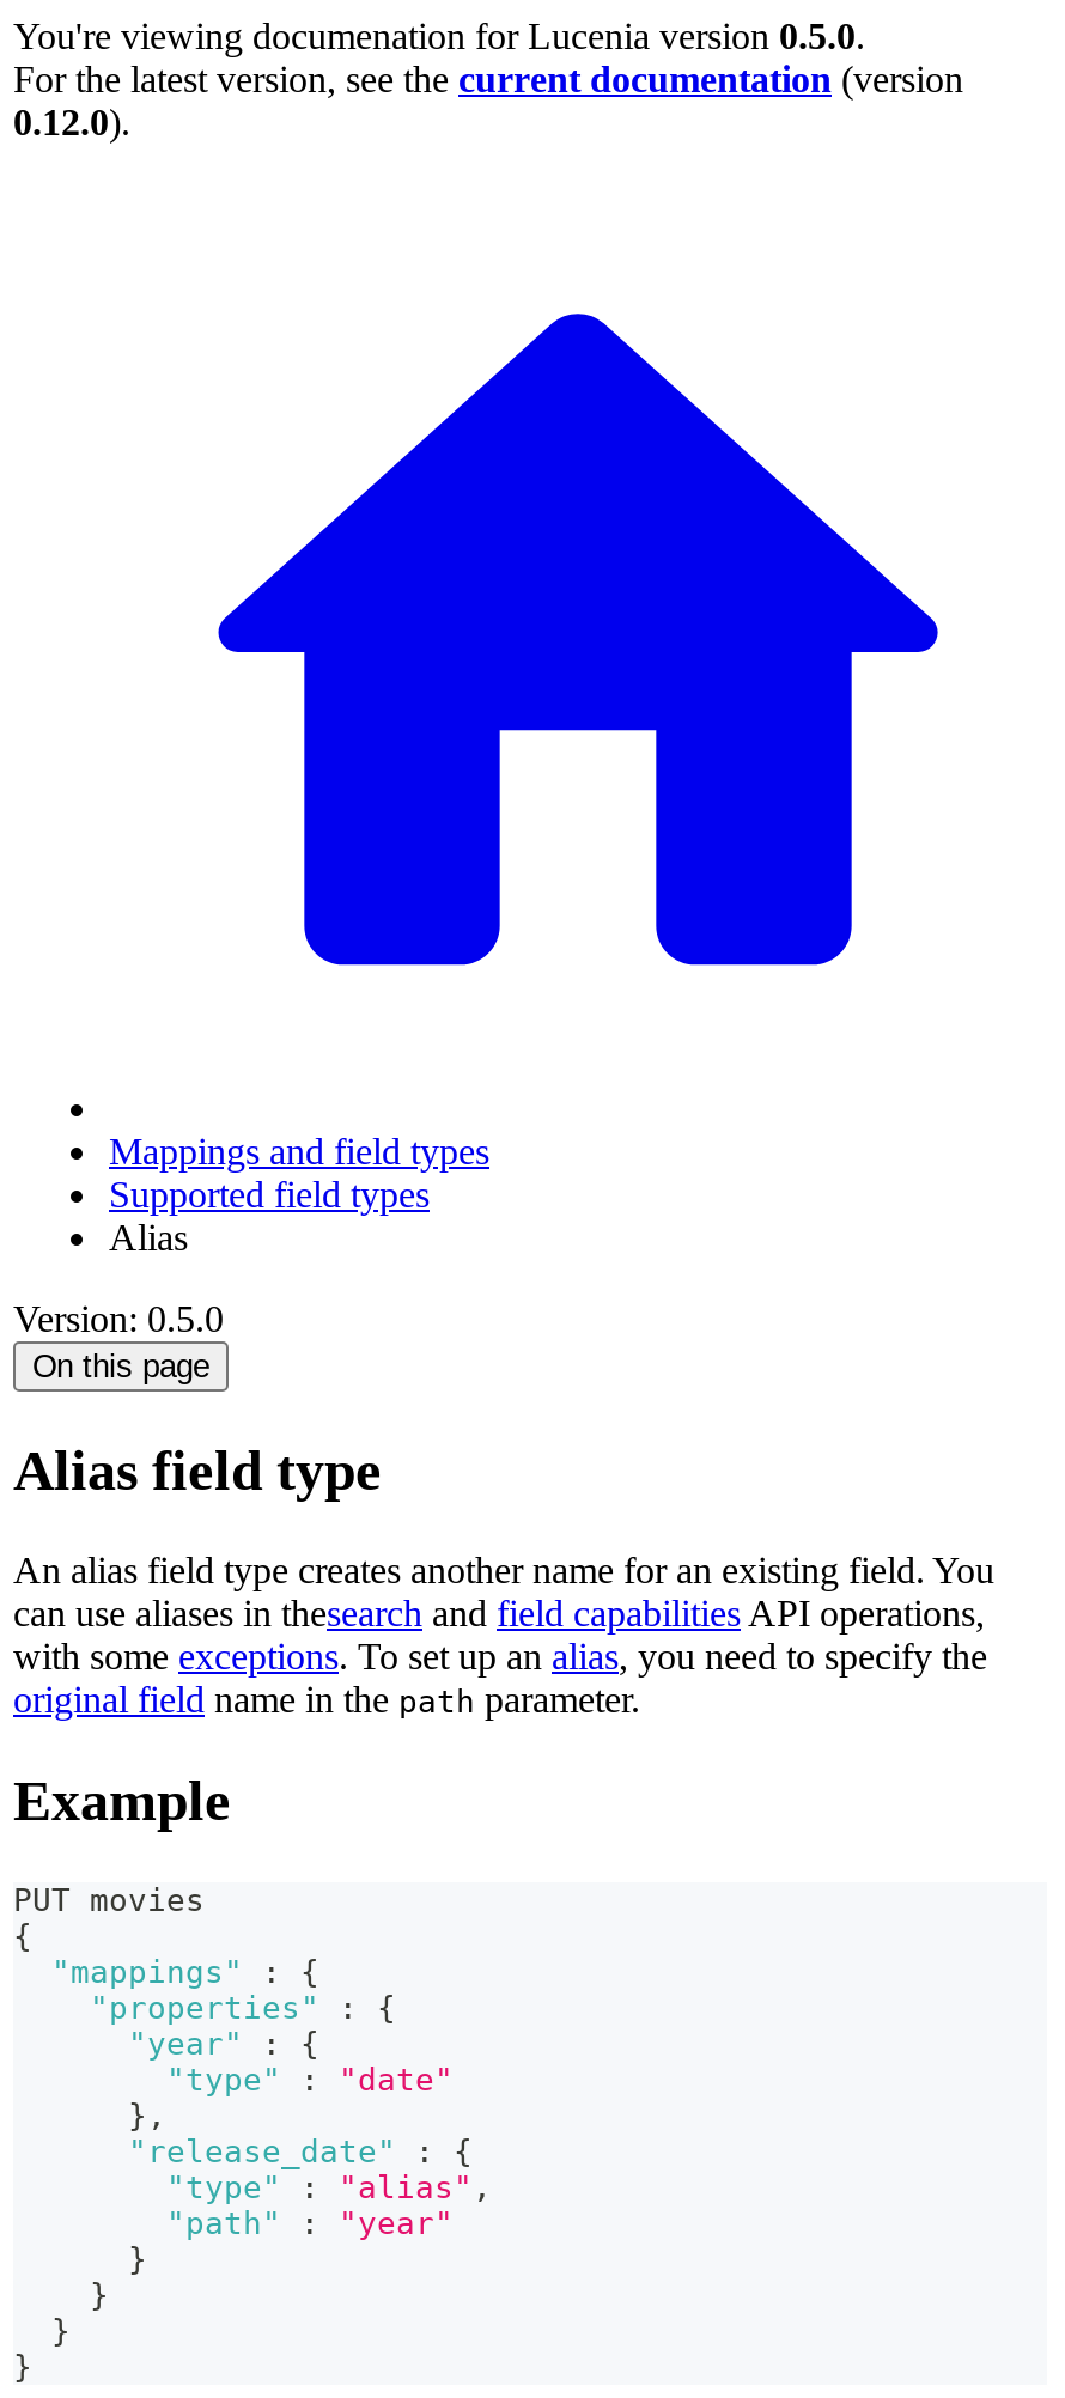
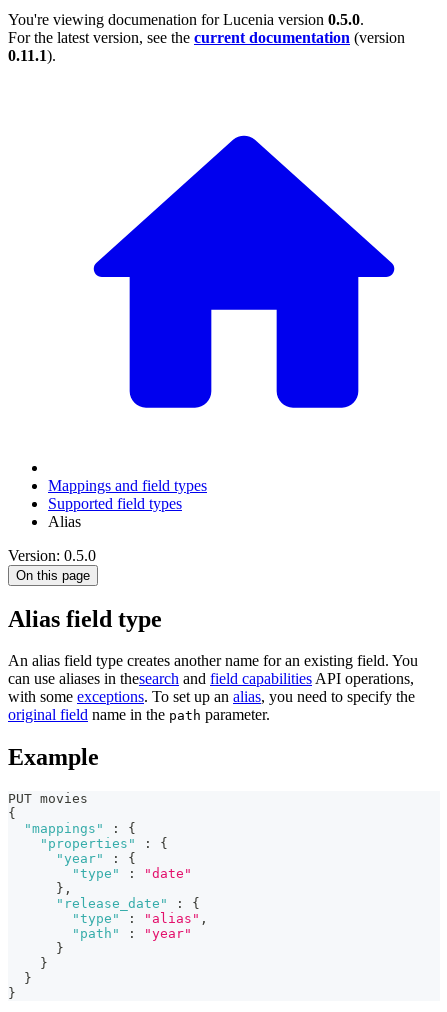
[13,101,130,141] 0.12.0). -> [8,47,56,64] 0.11.1).

